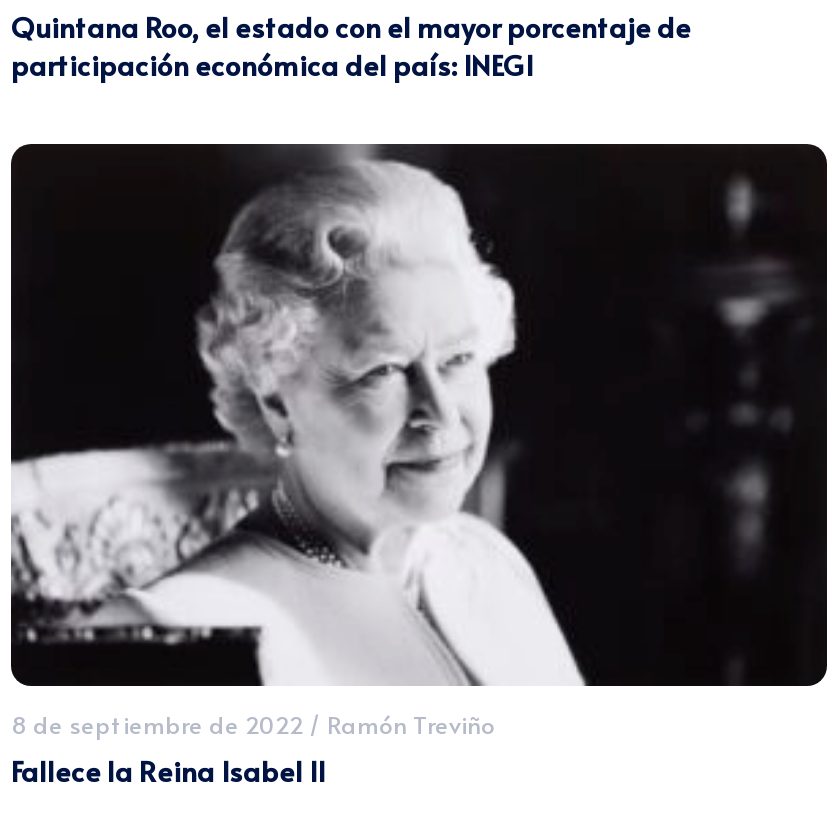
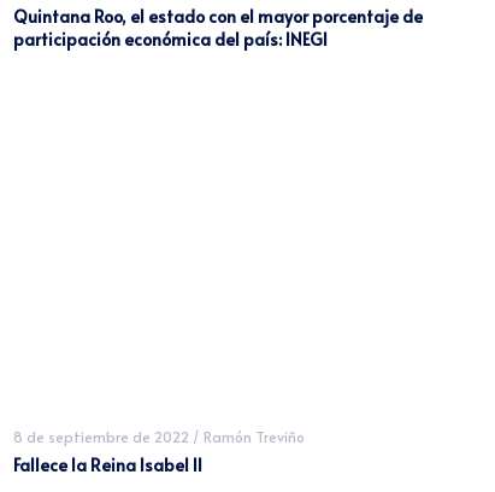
[9,142,829,688] [image] -> none

